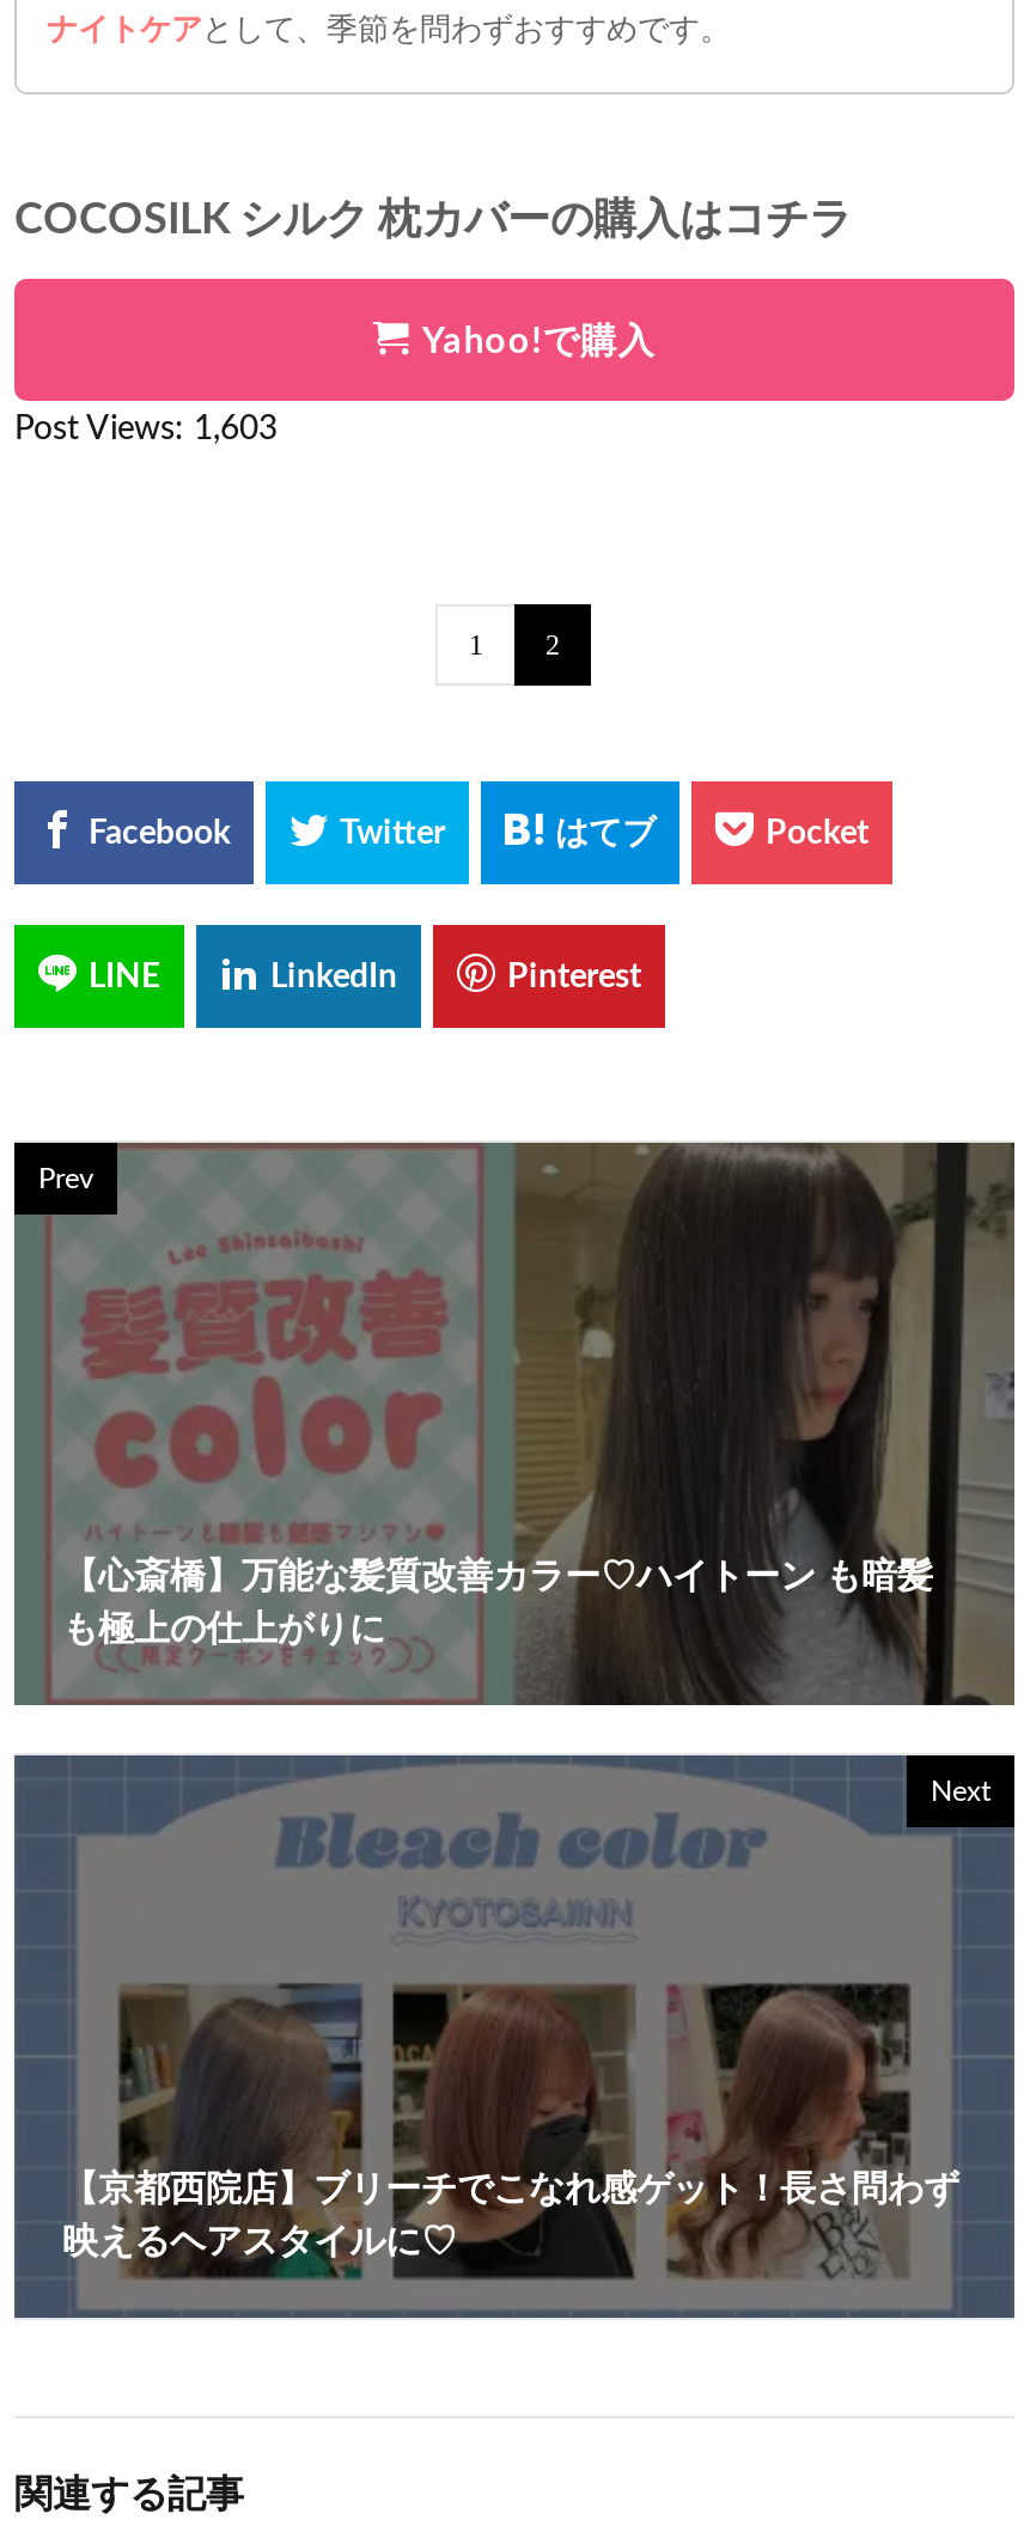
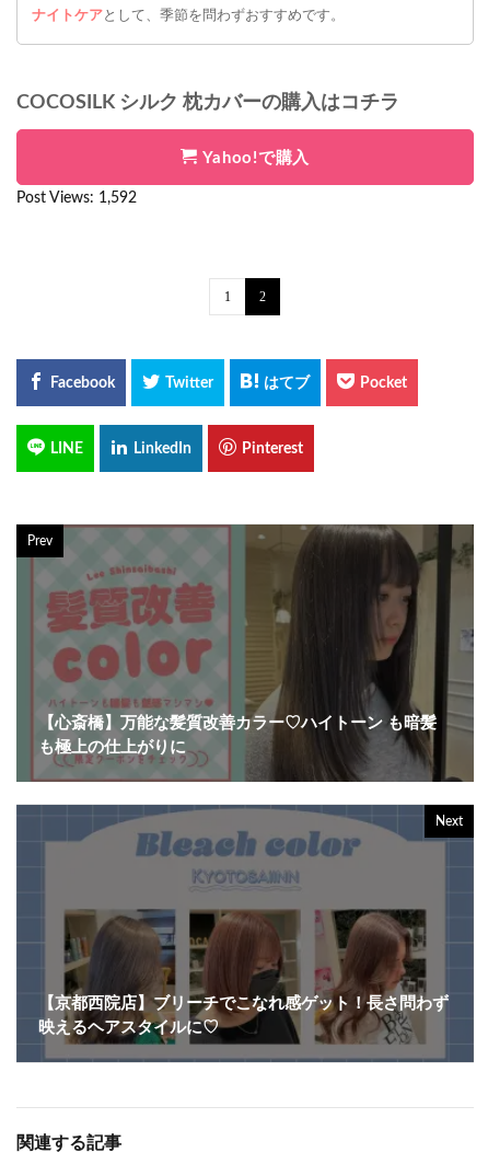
[14,413,278,447] Post Views: 1,603 -> [16,191,137,206] Post Views: 1,592

